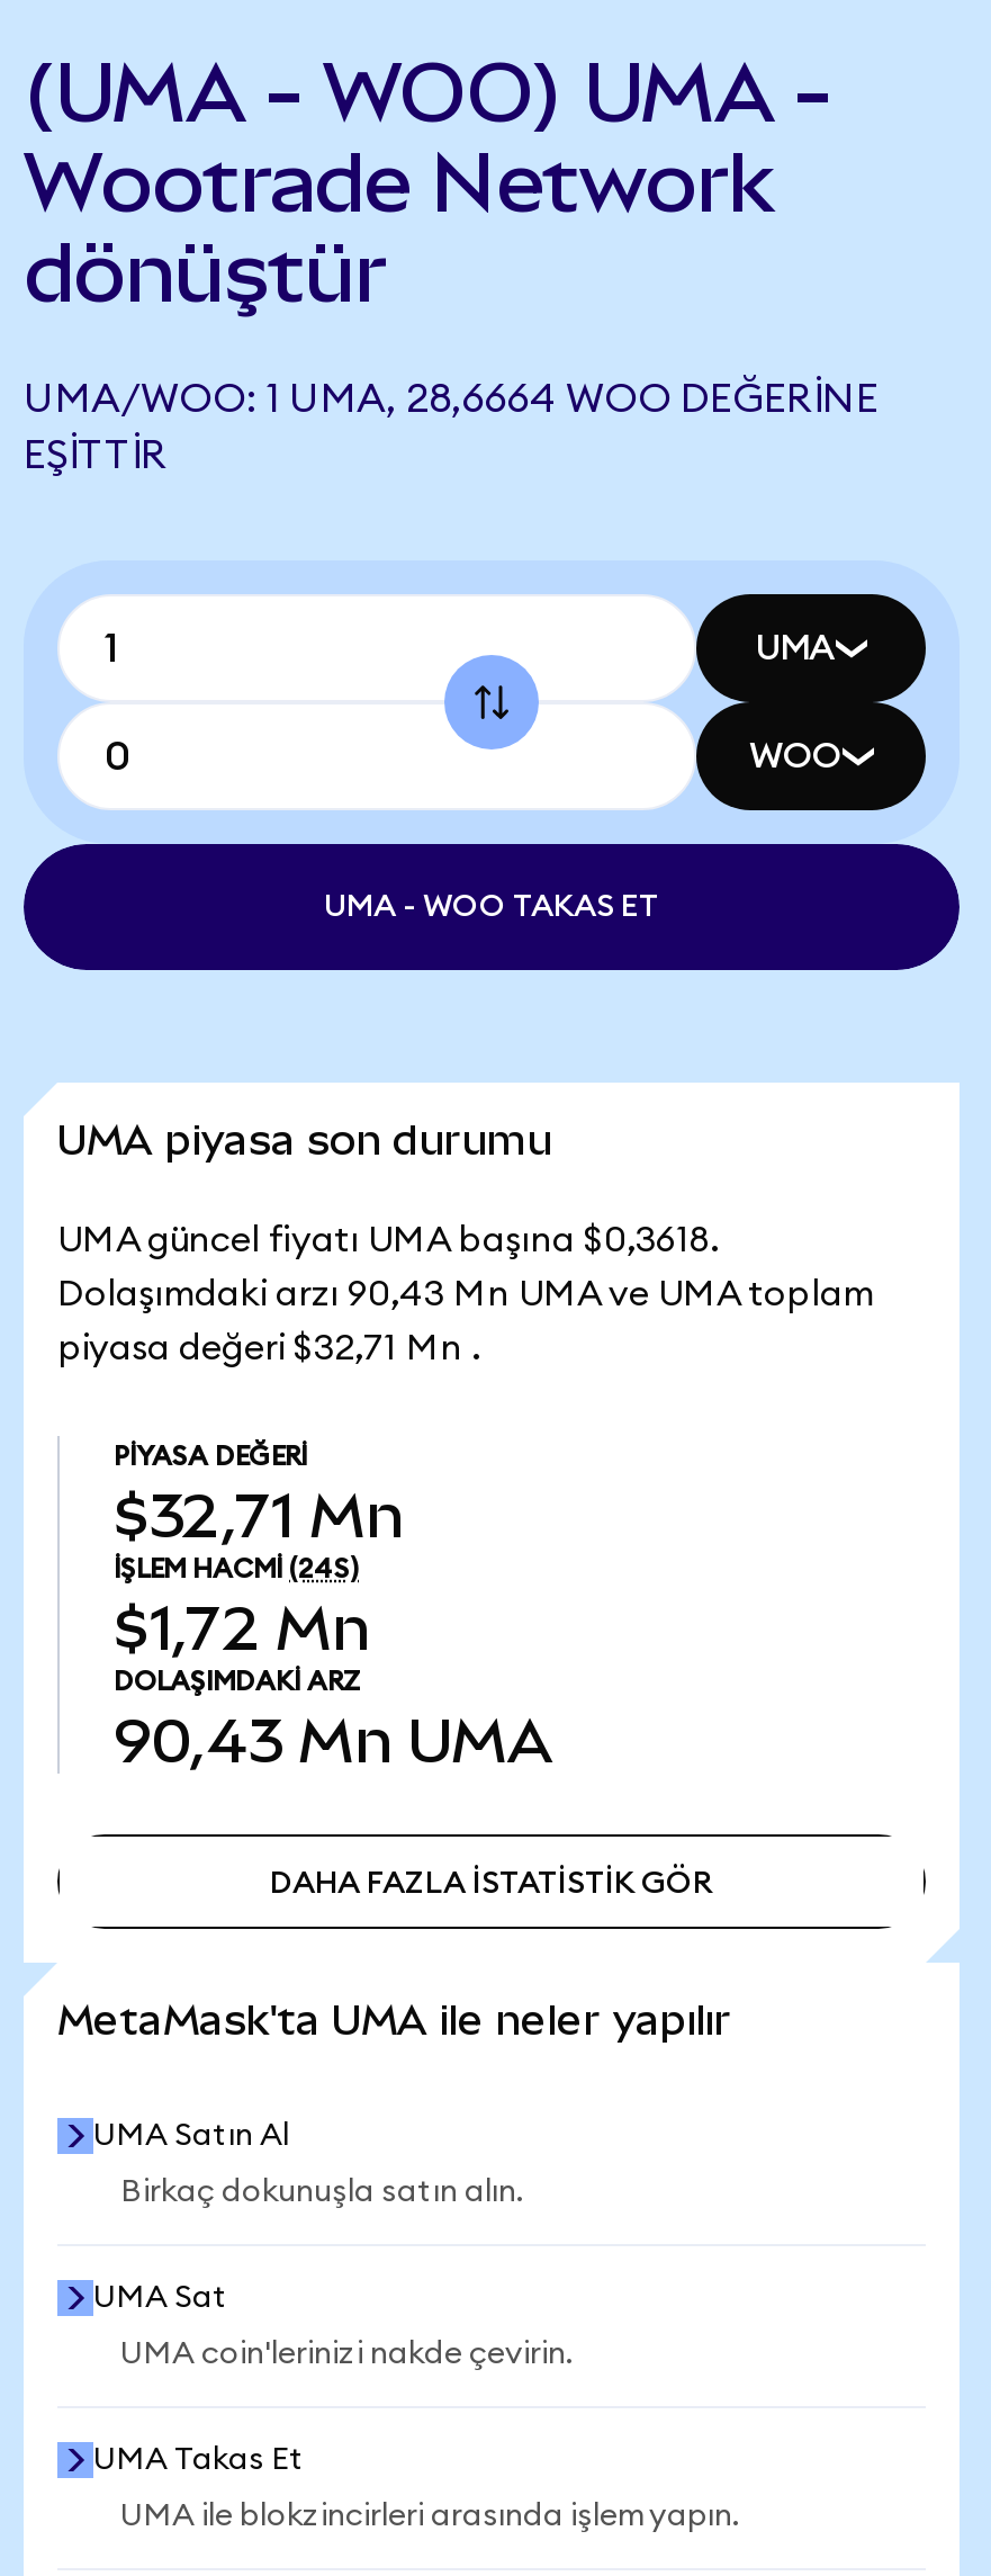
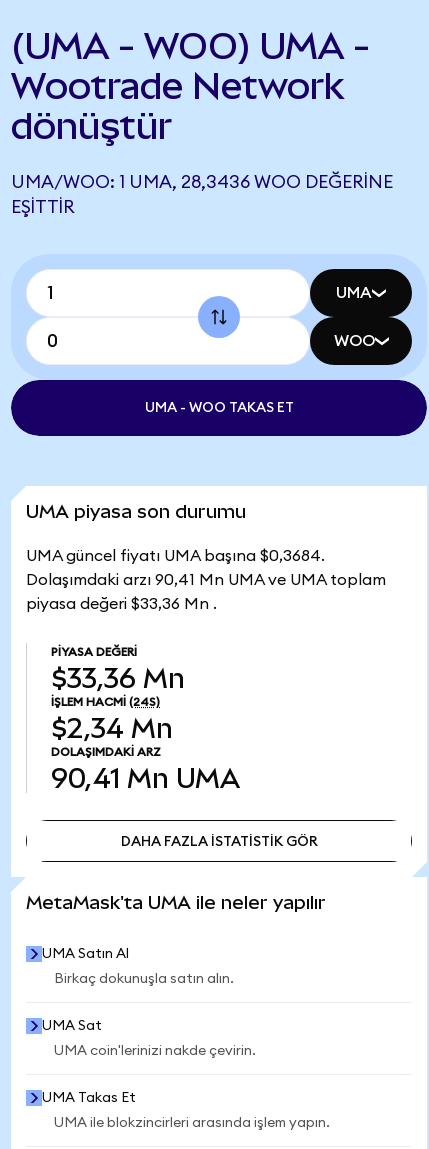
[24,378,879,419] UMA/WOO: 1 UMA, 28,6664 WOO DEĞERINE -> [11,173,393,191] UMA/WOO: 1 UMA, 28,3436 WOO DEĞERINE
[57,1222,719,1258] UMA güncel fiyatı UMA başına $0,3618. -> [26,548,325,564] UMA güncel fiyatı UMA başına $0,3684.
[57,1276,874,1312] Dolaşımdaki arzı 90,43 Mn UMA ve UMA toplam -> [26,572,386,588] Dolaşımdaki arzı 90,41 Mn UMA ve UMA toplam
[57,1330,480,1366] piyasa değeri $32,71 Mn . -> [26,596,217,612] piyasa değeri $33,36 Mn .
[114,1481,404,1551] $32,71 Mn -> [51,663,185,694] $33,36 Mn
[114,1594,370,1663] $1,72 Mn -> [51,713,173,744] $2,34 Mn
[114,1706,552,1776] 90,43 Mn UMA -> [51,763,240,794] 90,41 Mn UMA

